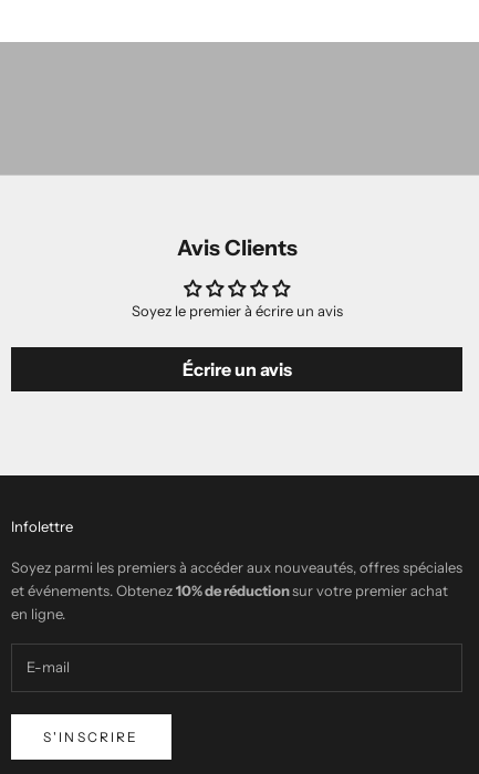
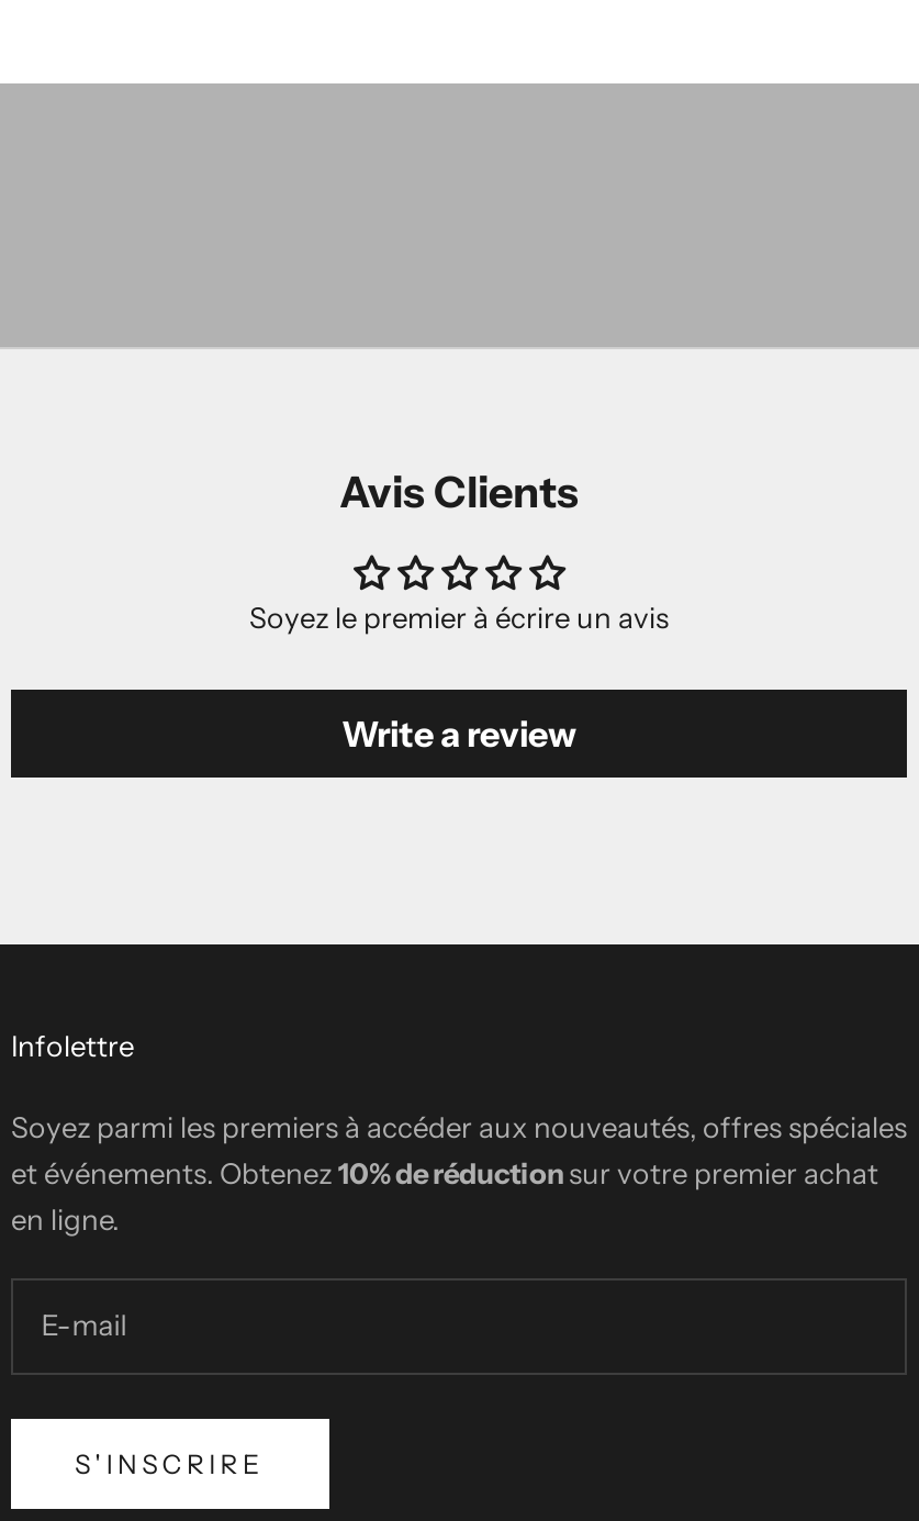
[182,358,291,380] Écrire un avis -> [341,711,576,755] Write a review

